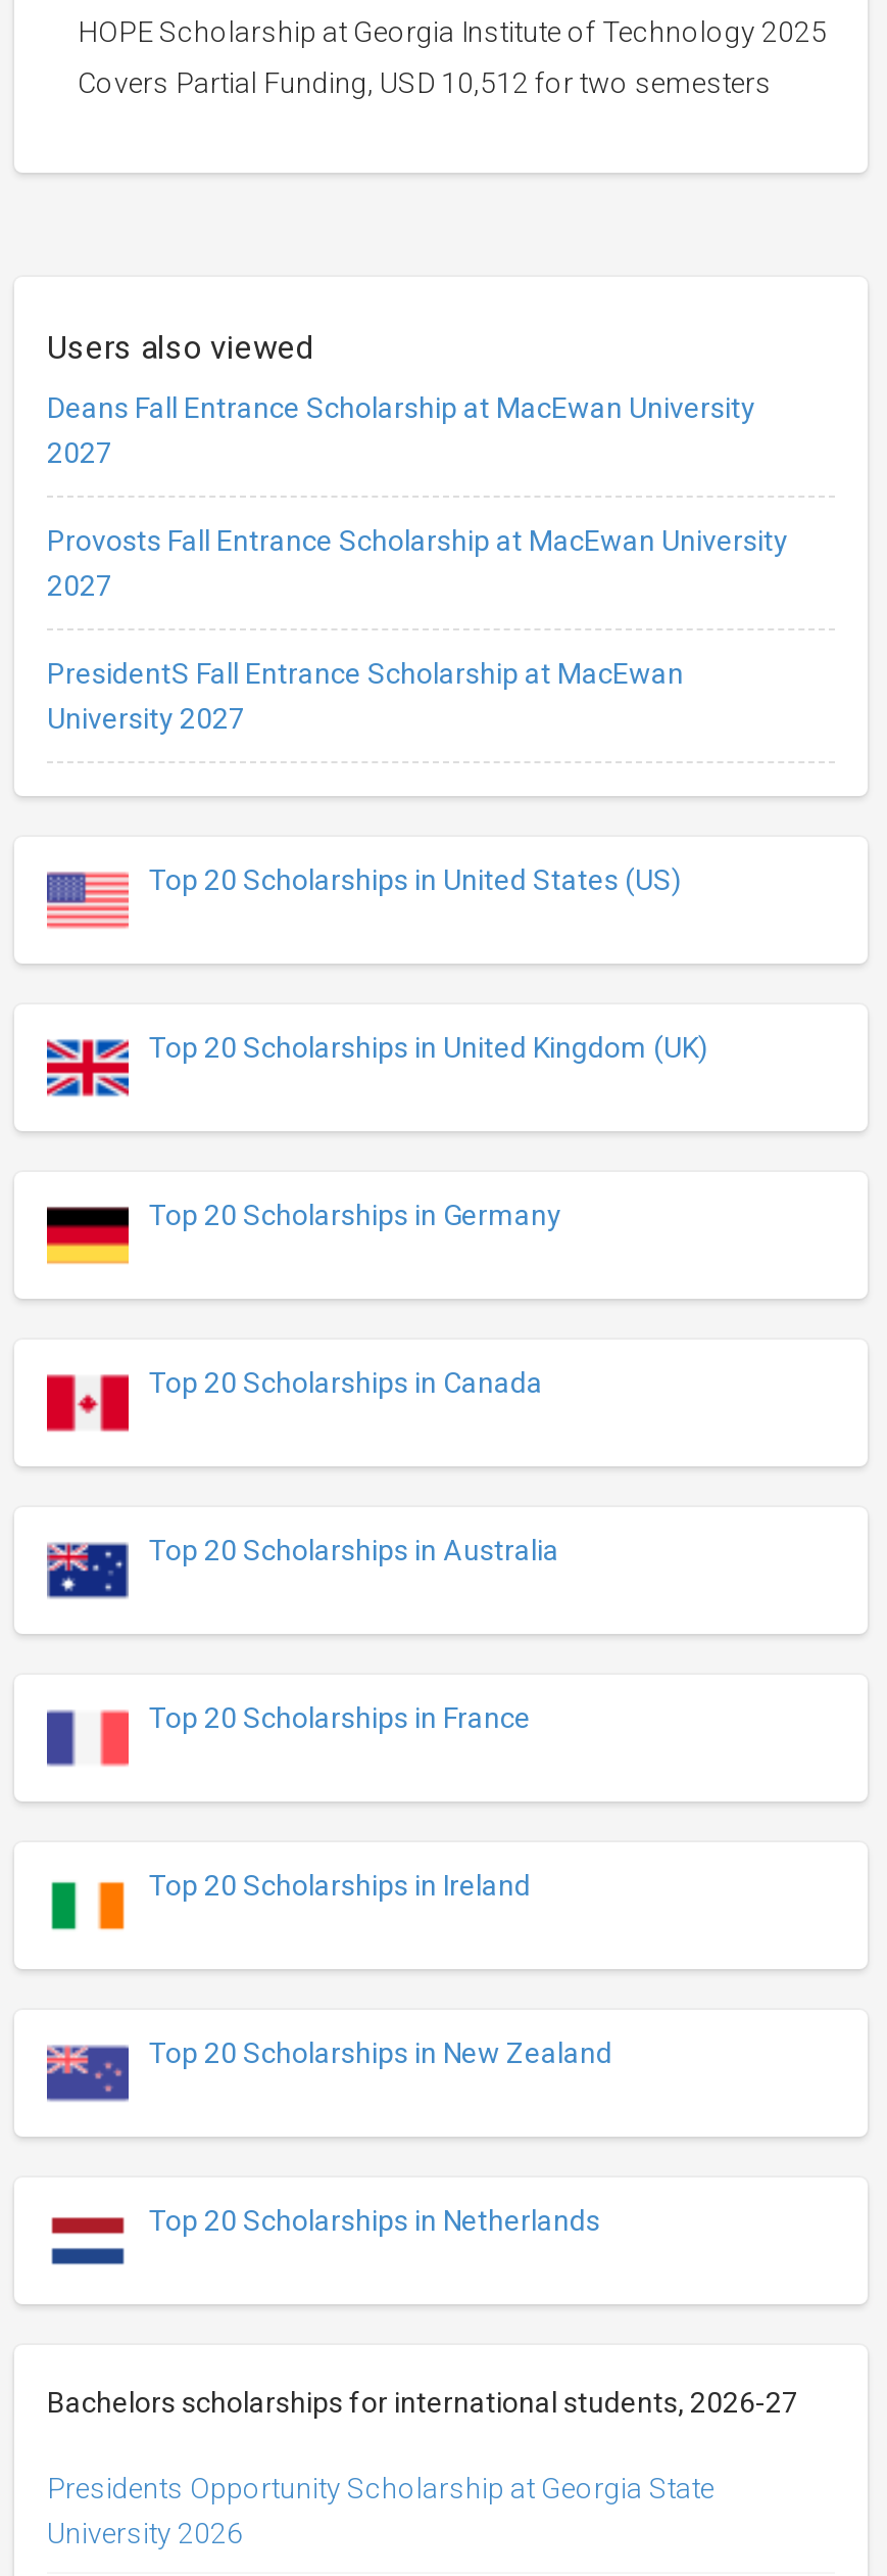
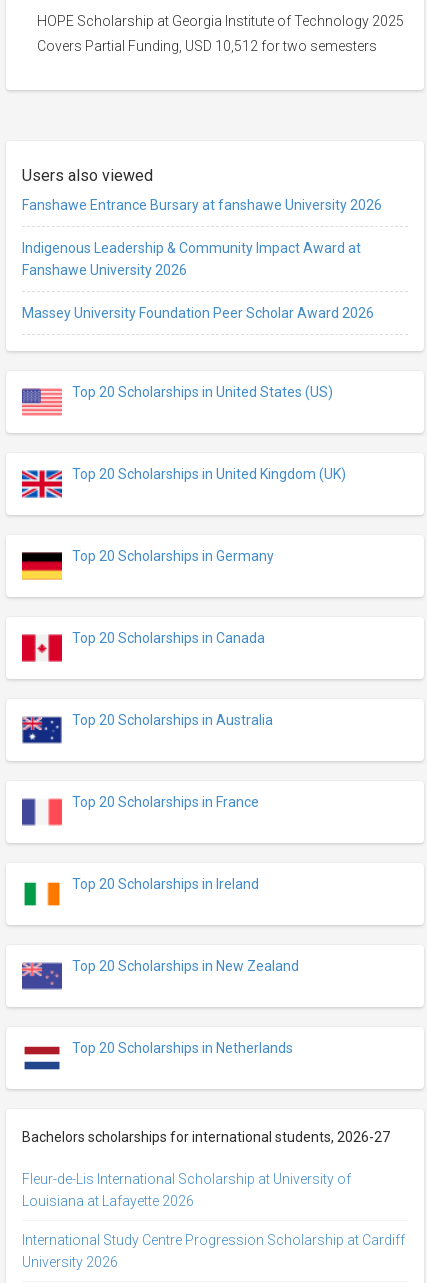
[47,391,755,468] Deans Fall Entrance Scholarship at MacEwan University | 2027 -> [22,197,382,213] Fanshawe Entrance Bursary at fanshawe University 2026
[47,524,788,601] Provosts Fall Entrance Scholarship at MacEwan University | 2027 -> [22,240,361,278] Indigenous Leadership & Community Impact Award at | Fanshawe University 2026
[47,656,684,734] PresidentS Fall Entrance Scholarship at MacEwan | University 2027 -> [22,305,374,321] Massey University Foundation Peer Scholar Award 2026
moved [47,863,798,2418] -> [22,384,390,1145]: Top 20 Scholarships in United States (US) | Top 20 Scholarships in United Kingdom (UK) | Top 20 Scholarships in Germany | ... | Top 20 Scholarships in Netherlands | Bachelors scholarships for international students, 2026-27
[47,2471,714,2504] Presidents Opportunity Scholarship at Georgia State -> [22,1171,405,1248] Fleur-de-Lis International Scholarship at University of | Louisiana at Lafayette 2026 | International Study Centre Progression Scholarship at Cardiff

